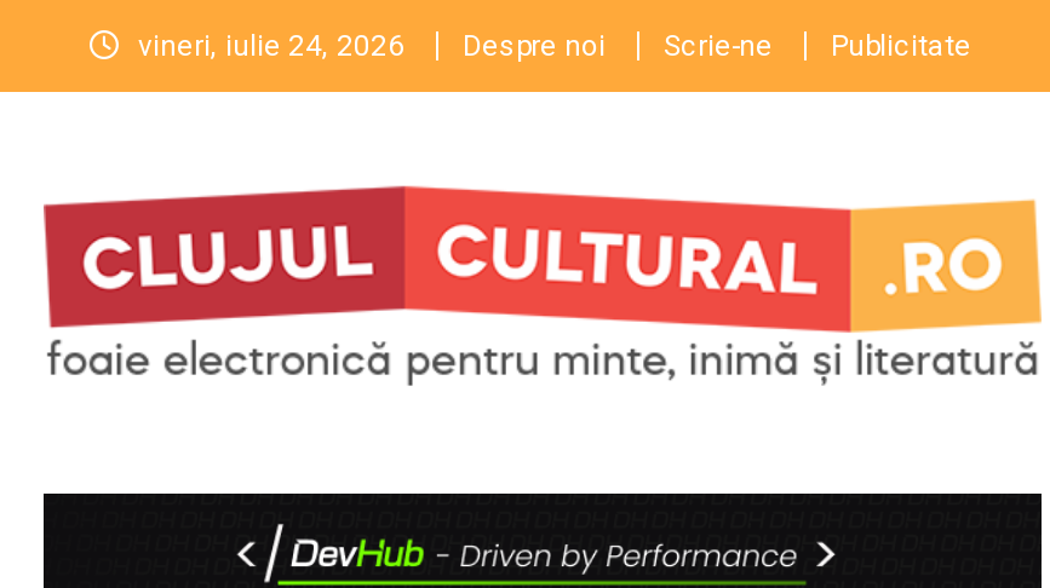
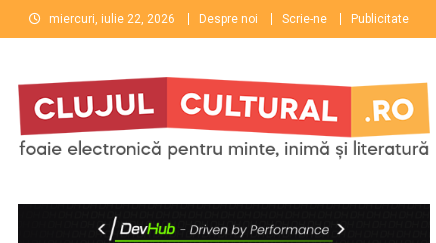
[138,29,404,63] vineri, iulie 24, 2026 -> [49,12,175,26] miercuri, iulie 22, 2026

